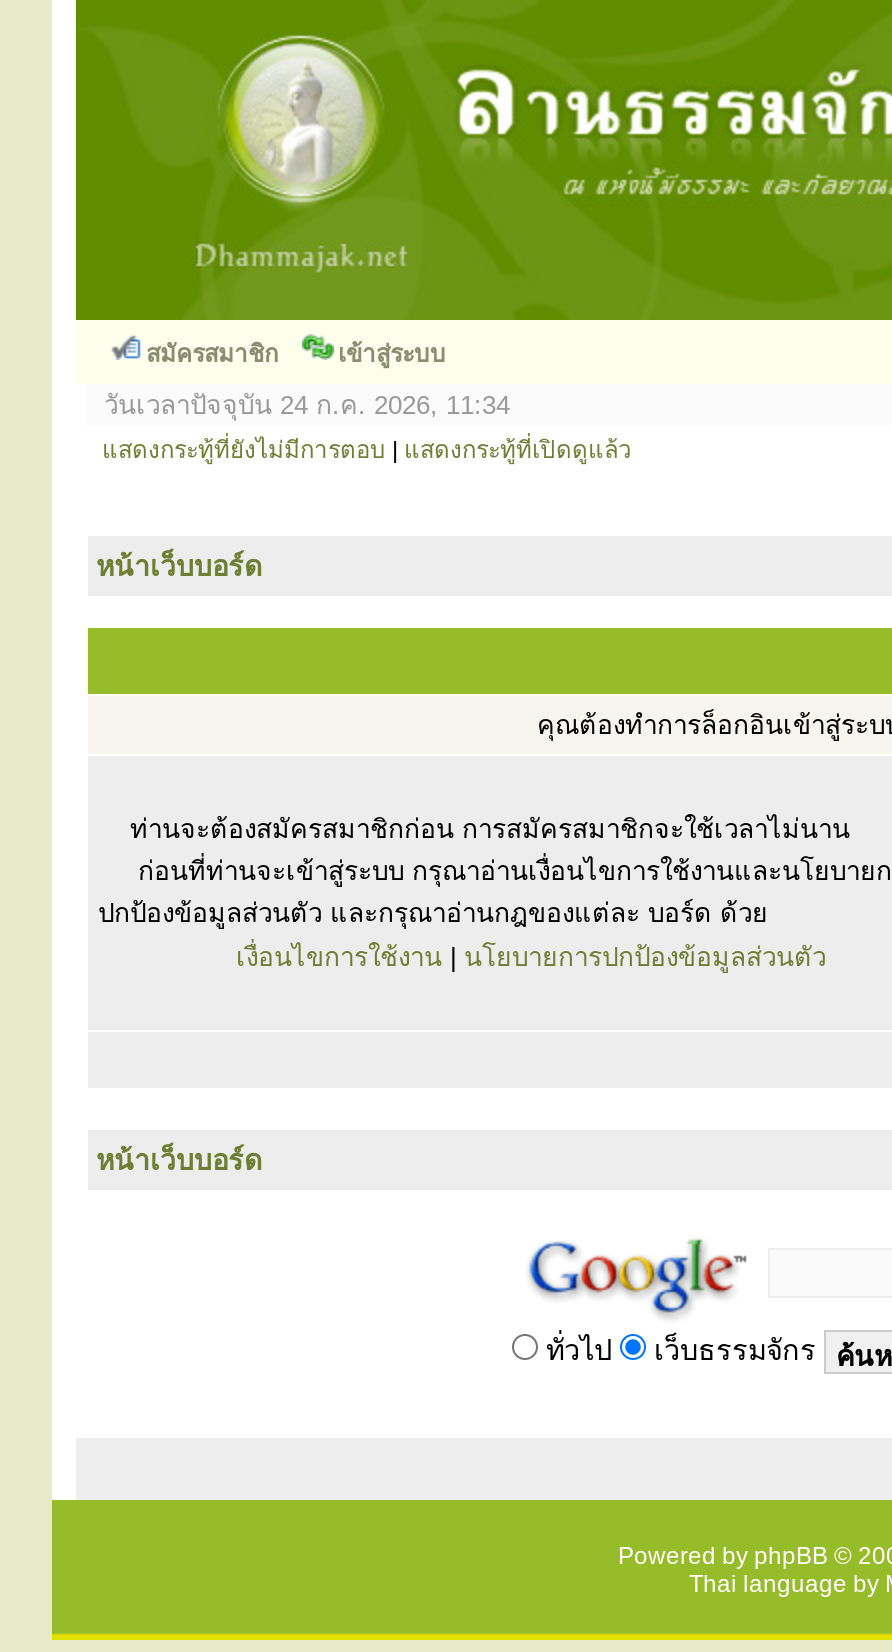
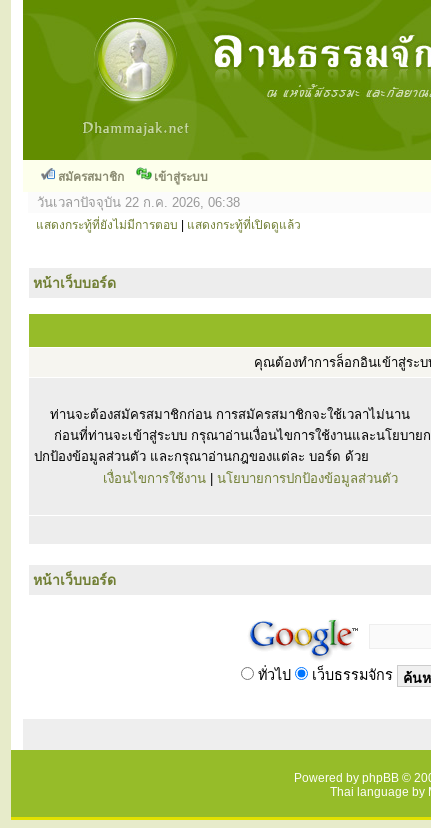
[104,390,526,420] วันเวลาปัจจุบัน 24 ก.ค. 2026, 11:34 -> [37,195,248,210] วันเวลาปัจจุบัน 22 ก.ค. 2026, 06:38

